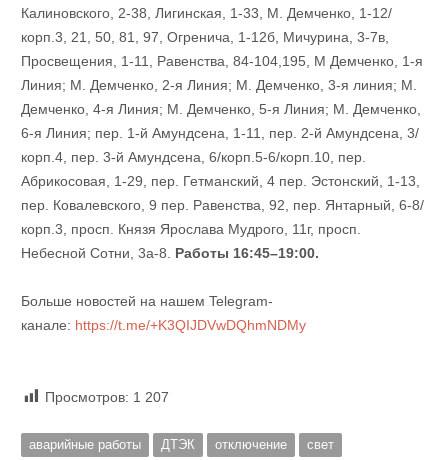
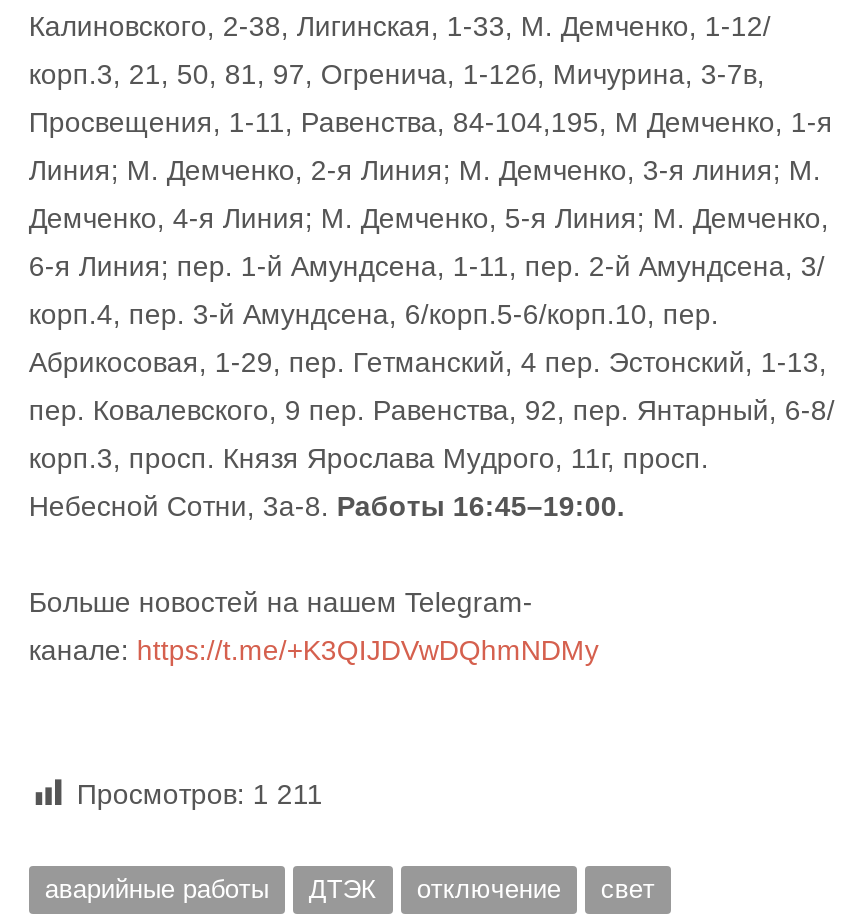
[45,388,169,404] Просмотров: 1 207 -> [77,777,323,809] Просмотров: 1 211

